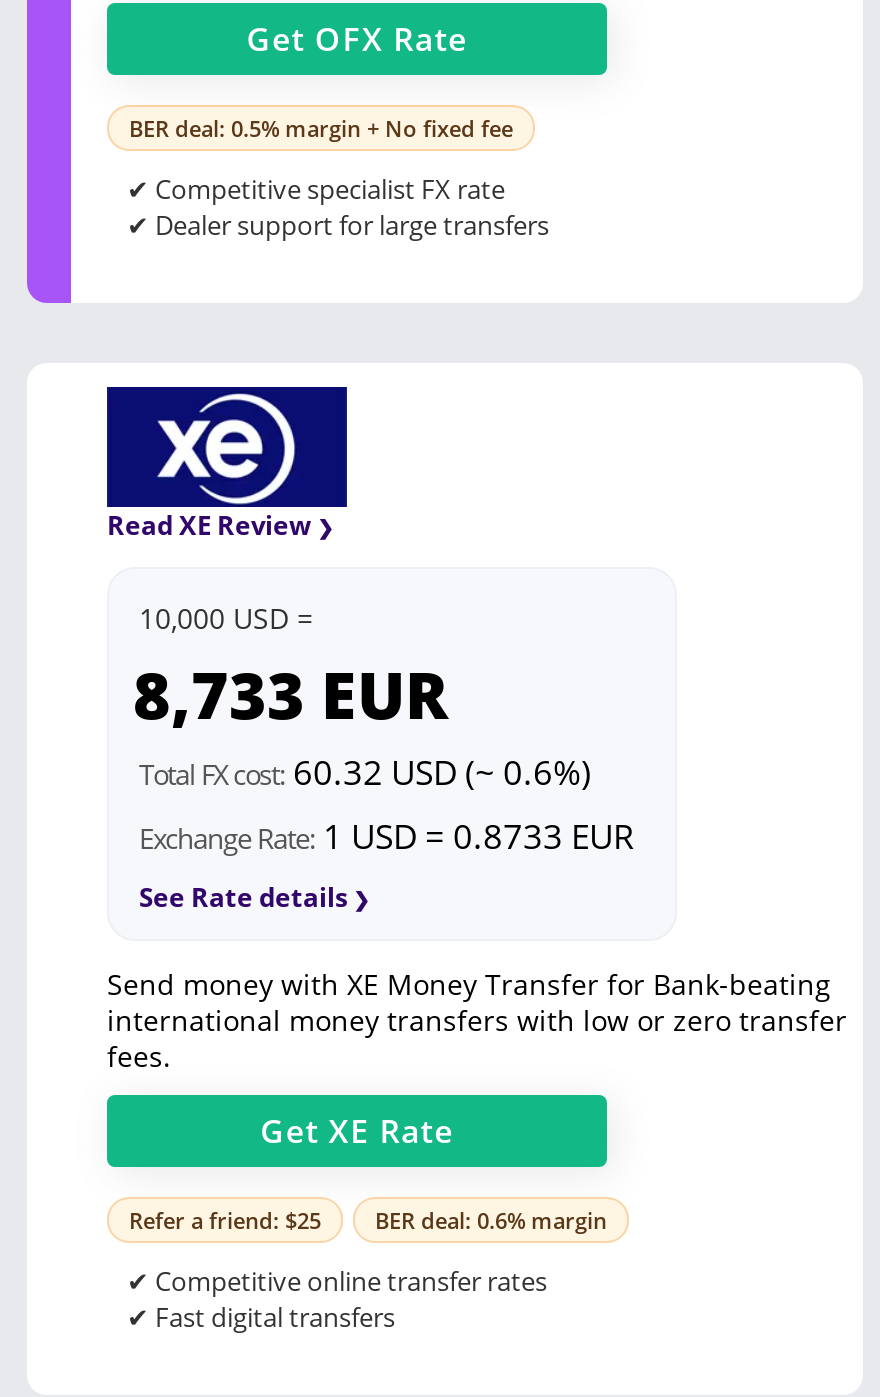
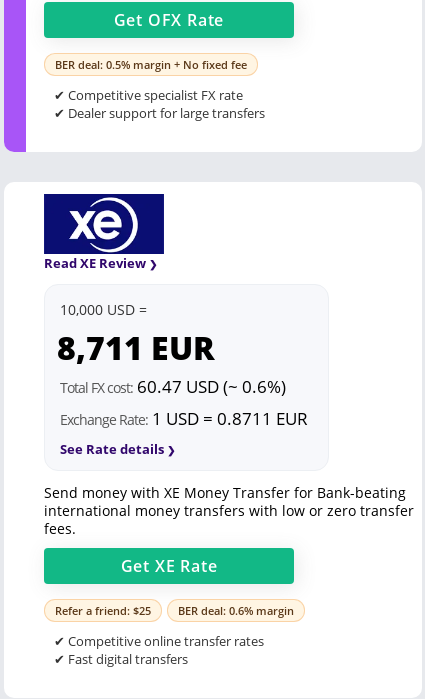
[133,650,449,736] 8,733 EUR -> [57,325,215,368] 8,711 EUR
[139,748,591,794] Total FX cost: 60.32 USD (~ 0.6%) -> [60,375,286,398] Total FX cost: 60.47 USD (~ 0.6%)
[139,812,635,858] Exchange Rate: 1 USD = 0.8733 EUR -> [60,407,308,430] Exchange Rate: 1 USD = 0.8711 EUR

